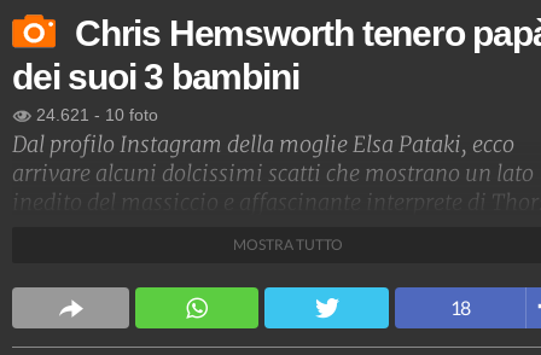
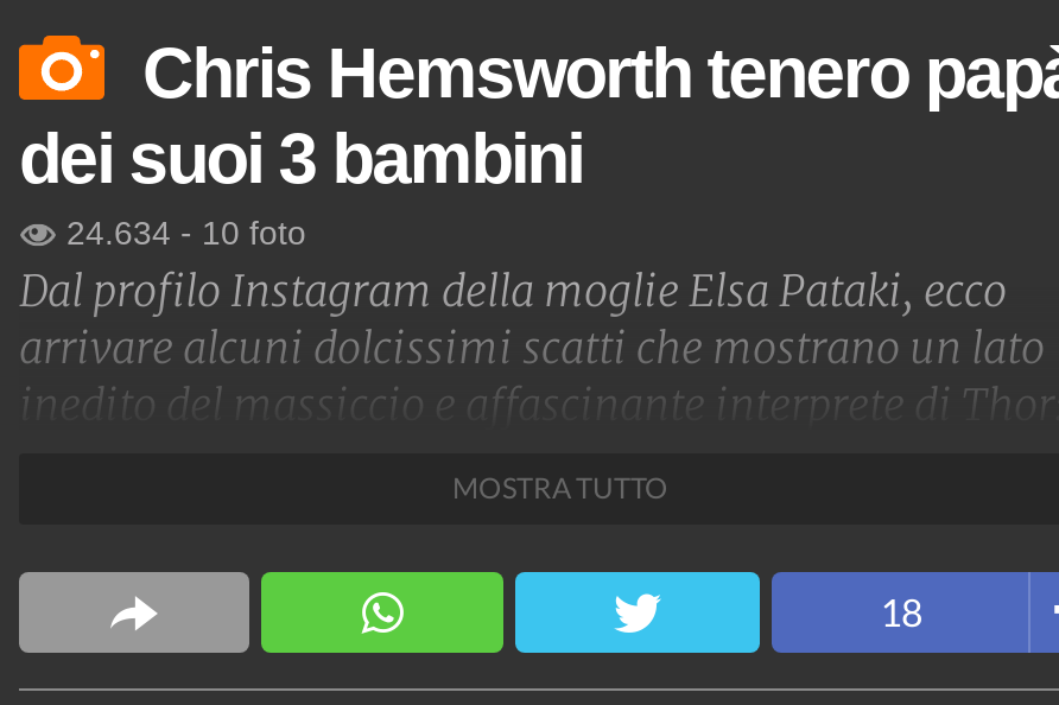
[36,105,158,124] 24.621 - 10 foto -> [66,213,306,251] 24.634 - 10 foto

